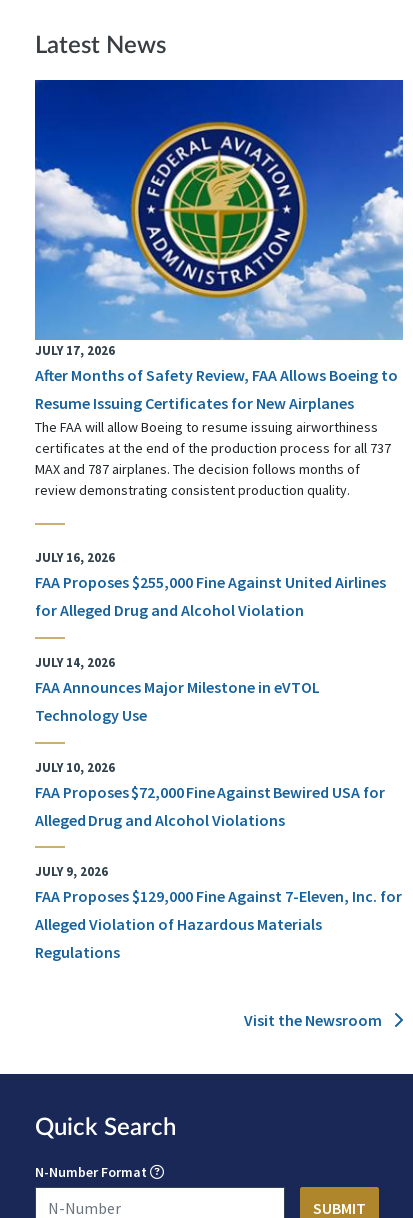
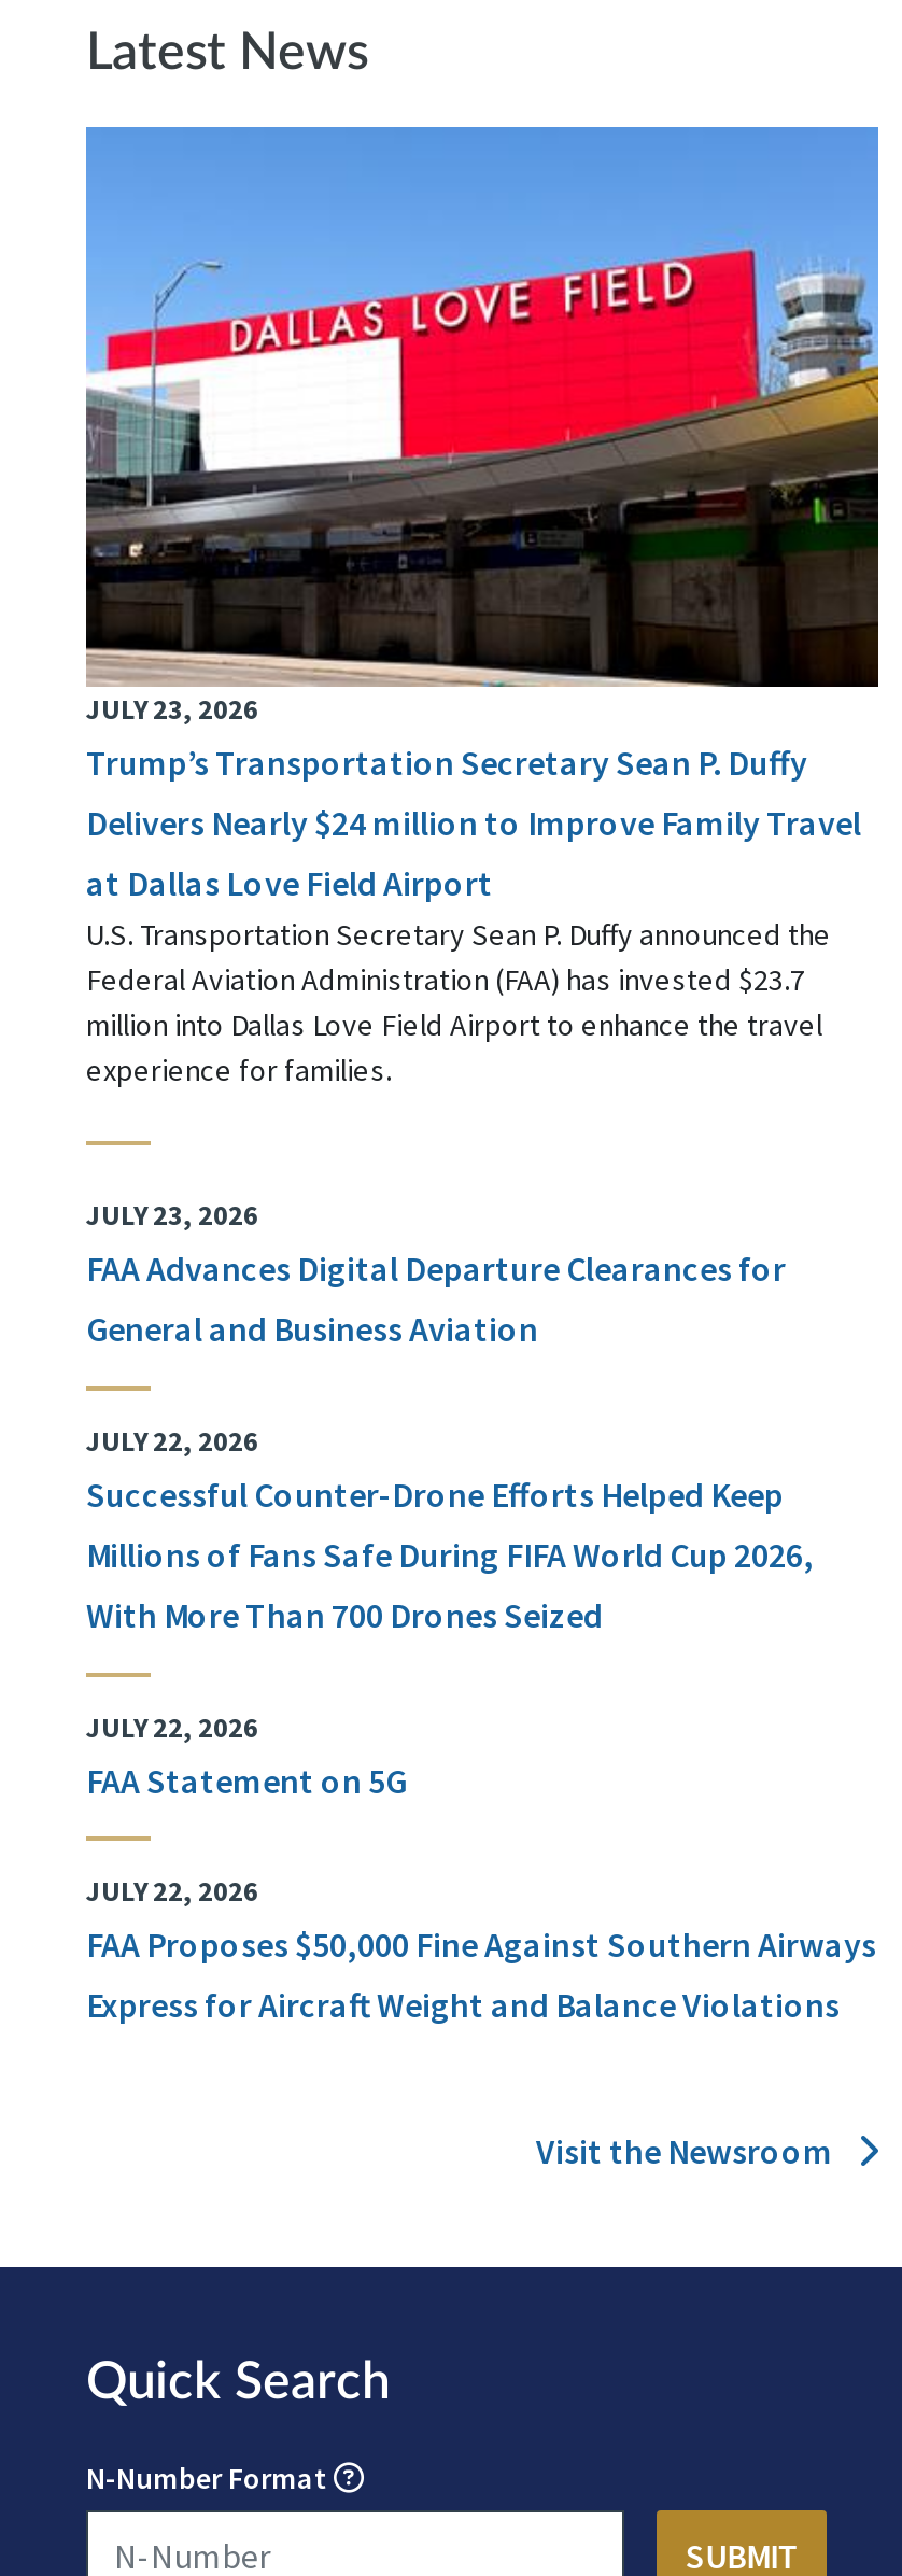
[34,79,404,499] [image] | JULY 17, 2026 | After Months of Safety Review, FAA Allows Boeing to | Resume Issuing Certificates for New Airplanes | The FAA will allow Boeing to resume issuing airworthiness | certificates at the end of the production process for all 737 | MAX and 787 airplanes. The decision follows months of | review demonstrating consistent production quality. -> [84,125,880,1089] [image] | JULY 23, 2026 | Trump’s Transportation Secretary Sean P. Duffy | Delivers Nearly $24 million to Improve Family Travel | at Dallas Love Field Airport | U.S. Transportation Secretary Sean P. Duffy announced the | Federal Aviation Administration (FAA) has invested $23.7 | million into Dallas Love Field Airport to enhance the travel | experience for families.
[35,549,386,620] JULY 16, 2026 | FAA Proposes $255,000 Fine Against United Airlines | for Alleged Drug and Alcohol Violation -> [86,1198,786,1351] JULY 23, 2026 | FAA Advances Digital Departure Clearances for | General and Business Aviation
[35,654,320,725] JULY 14, 2026 | FAA Announces Major Milestone in eVTOL | Technology Use -> [86,1423,814,1636] JULY 22, 2026 | Successful Counter-Drone Efforts Helped Keep | Millions of Fans Safe During FIFA World Cup 2026, | With More Than 700 Drones Seized
[35,759,385,830] JULY 10, 2026 | FAA Proposes $72,000 Fine Against Bewired USA for | Alleged Drug and Alcohol Violations -> [86,1709,407,1801] JULY 22, 2026 | FAA Statement on 5G
[35,863,402,962] JULY 9, 2026 | FAA Proposes $129,000 Fine Against 7-Eleven, Inc. for | Alleged Violation of Hazardous Materials | Regulations -> [86,1873,876,2026] JULY 22, 2026 | FAA Proposes $50,000 Fine Against Southern Airways | Express for Aircraft Weight and Balance Violations

